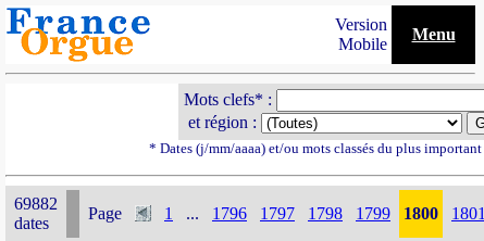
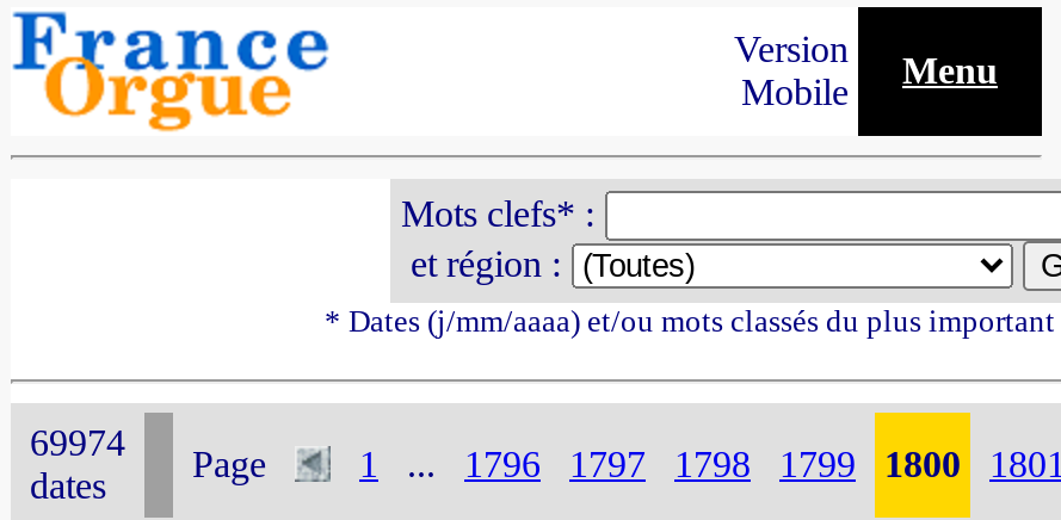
[14,194,58,213] 69882 -> [30,422,125,463] 69974

